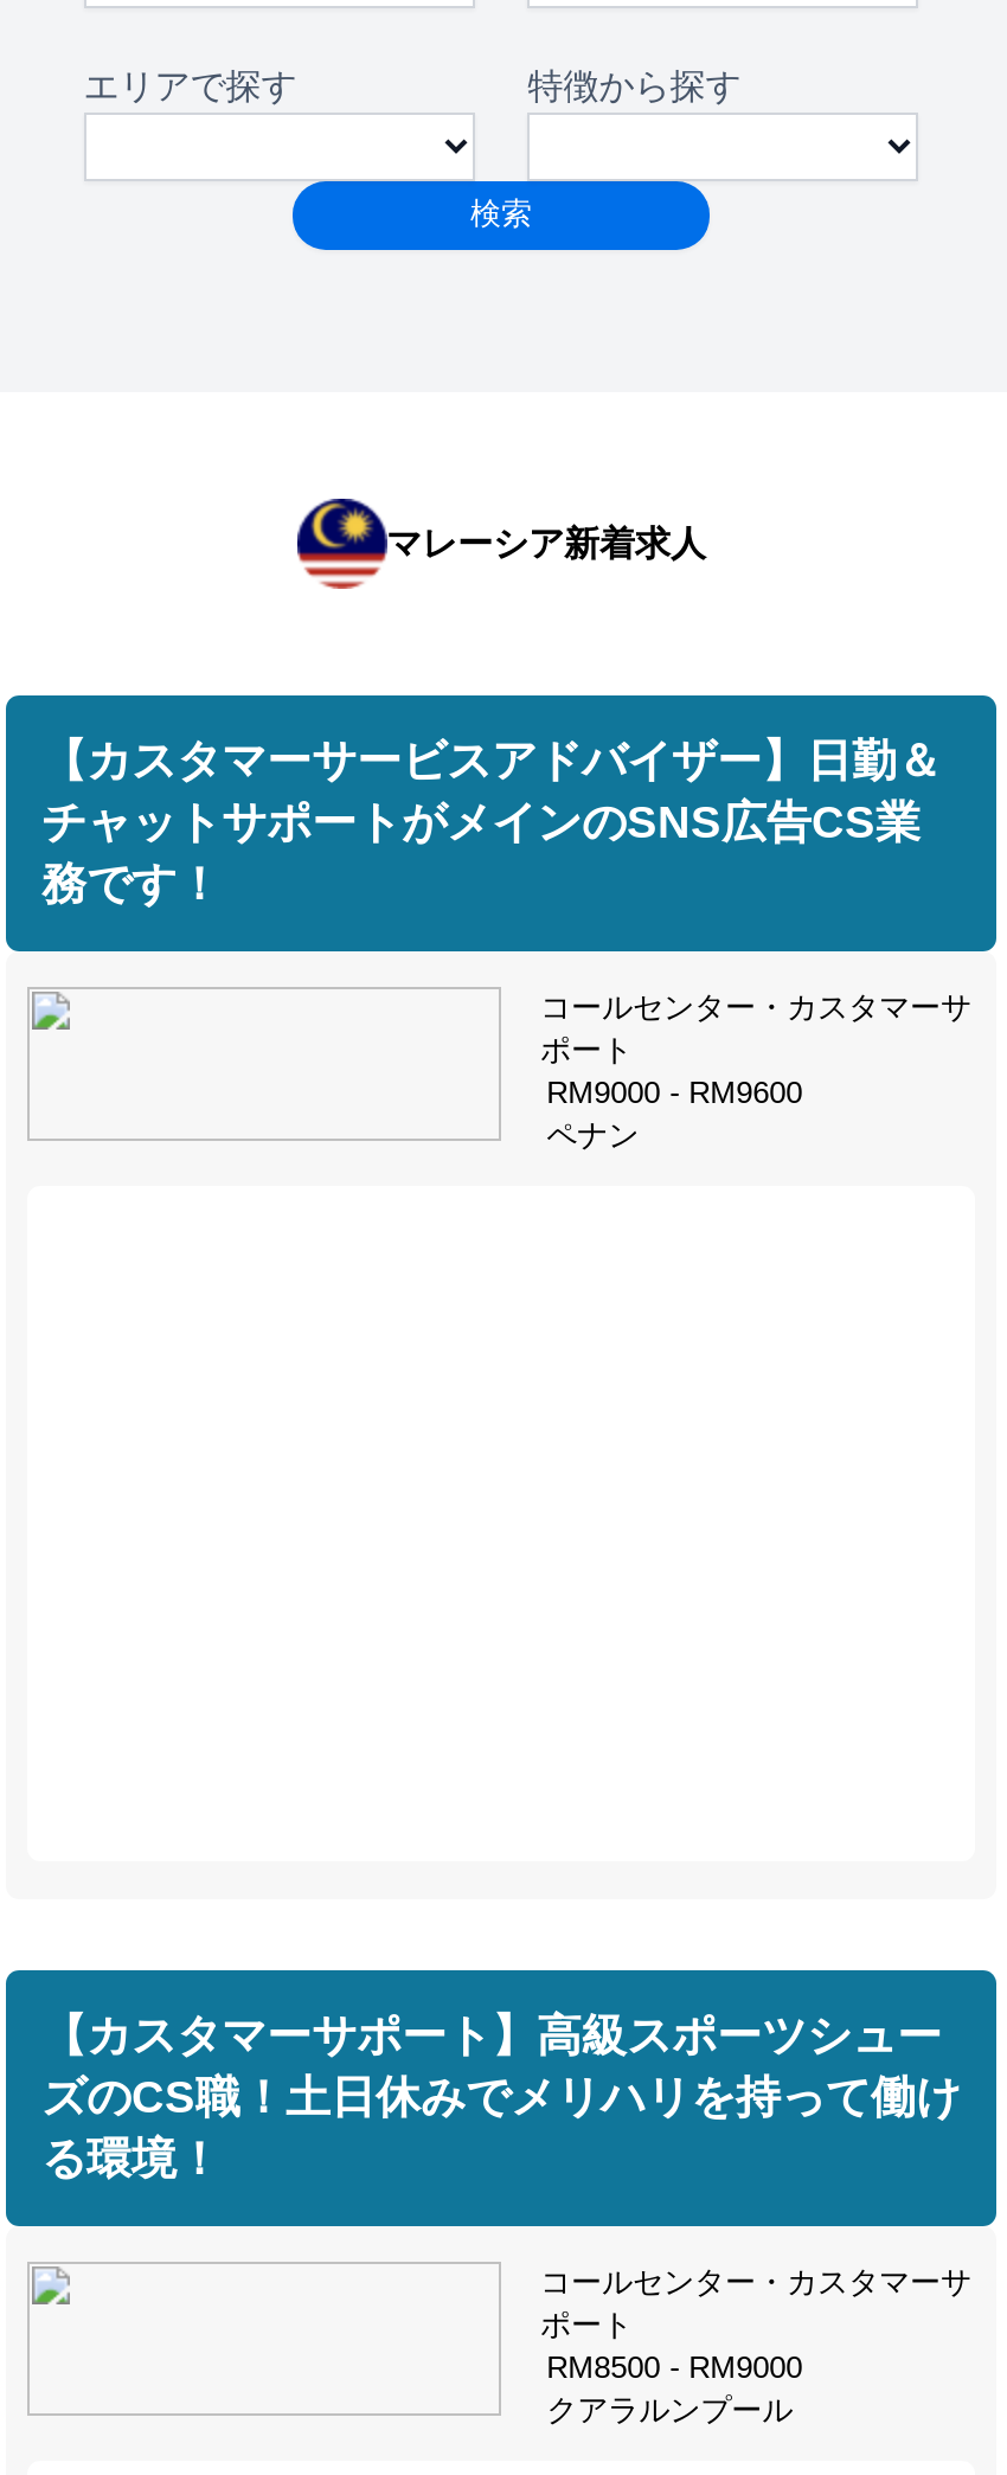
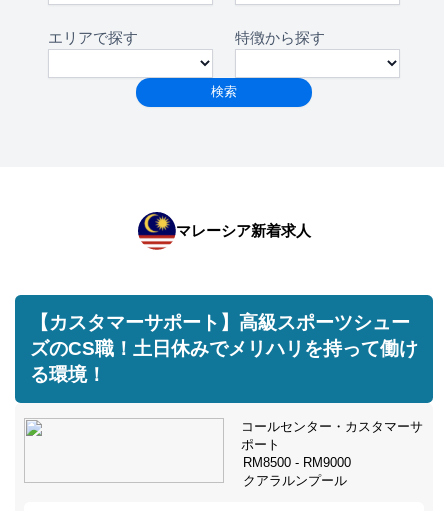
[41,735,971,1153] 【カスタマーサービスアドバイザー】日勤＆ | チャットサポートがメインのSNS広告CS業 | 務です！ | コールセンター・カスタマーサ | ポート | RM9000 - RM9600 | ペナン -> none

